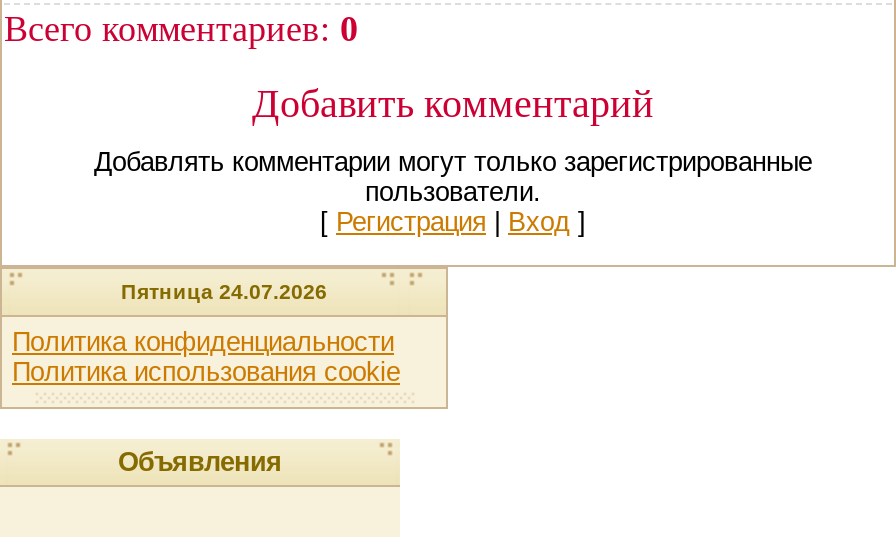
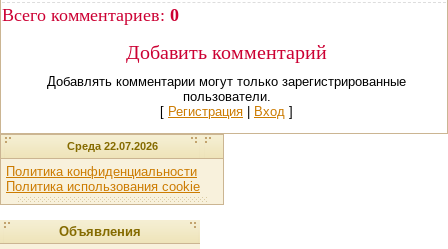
[121,279,327,303] Пятница 24.07.2026 -> [66,140,157,152] Среда 22.07.2026

